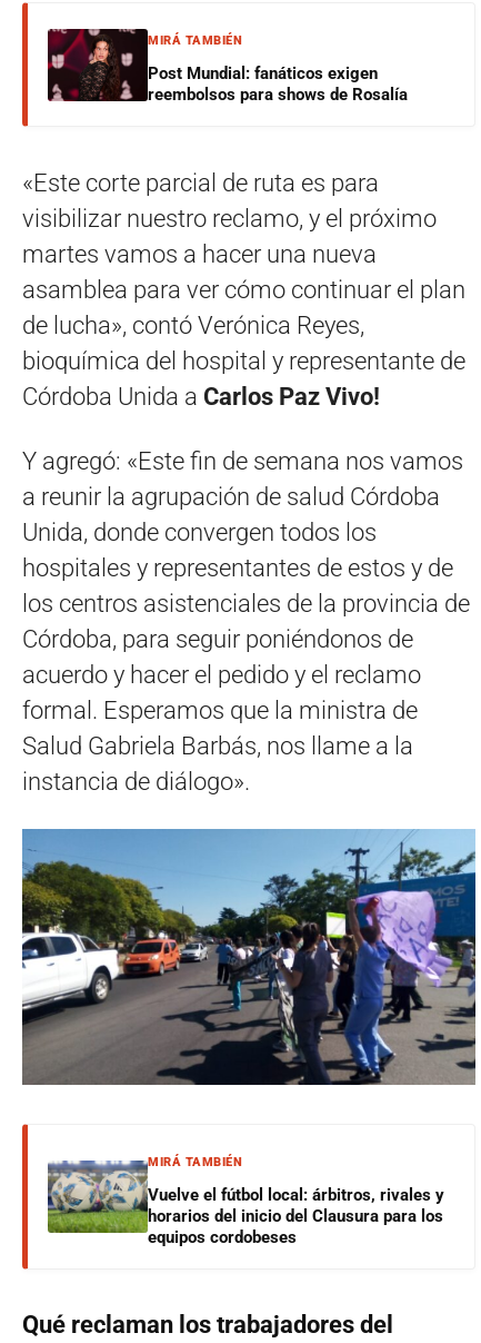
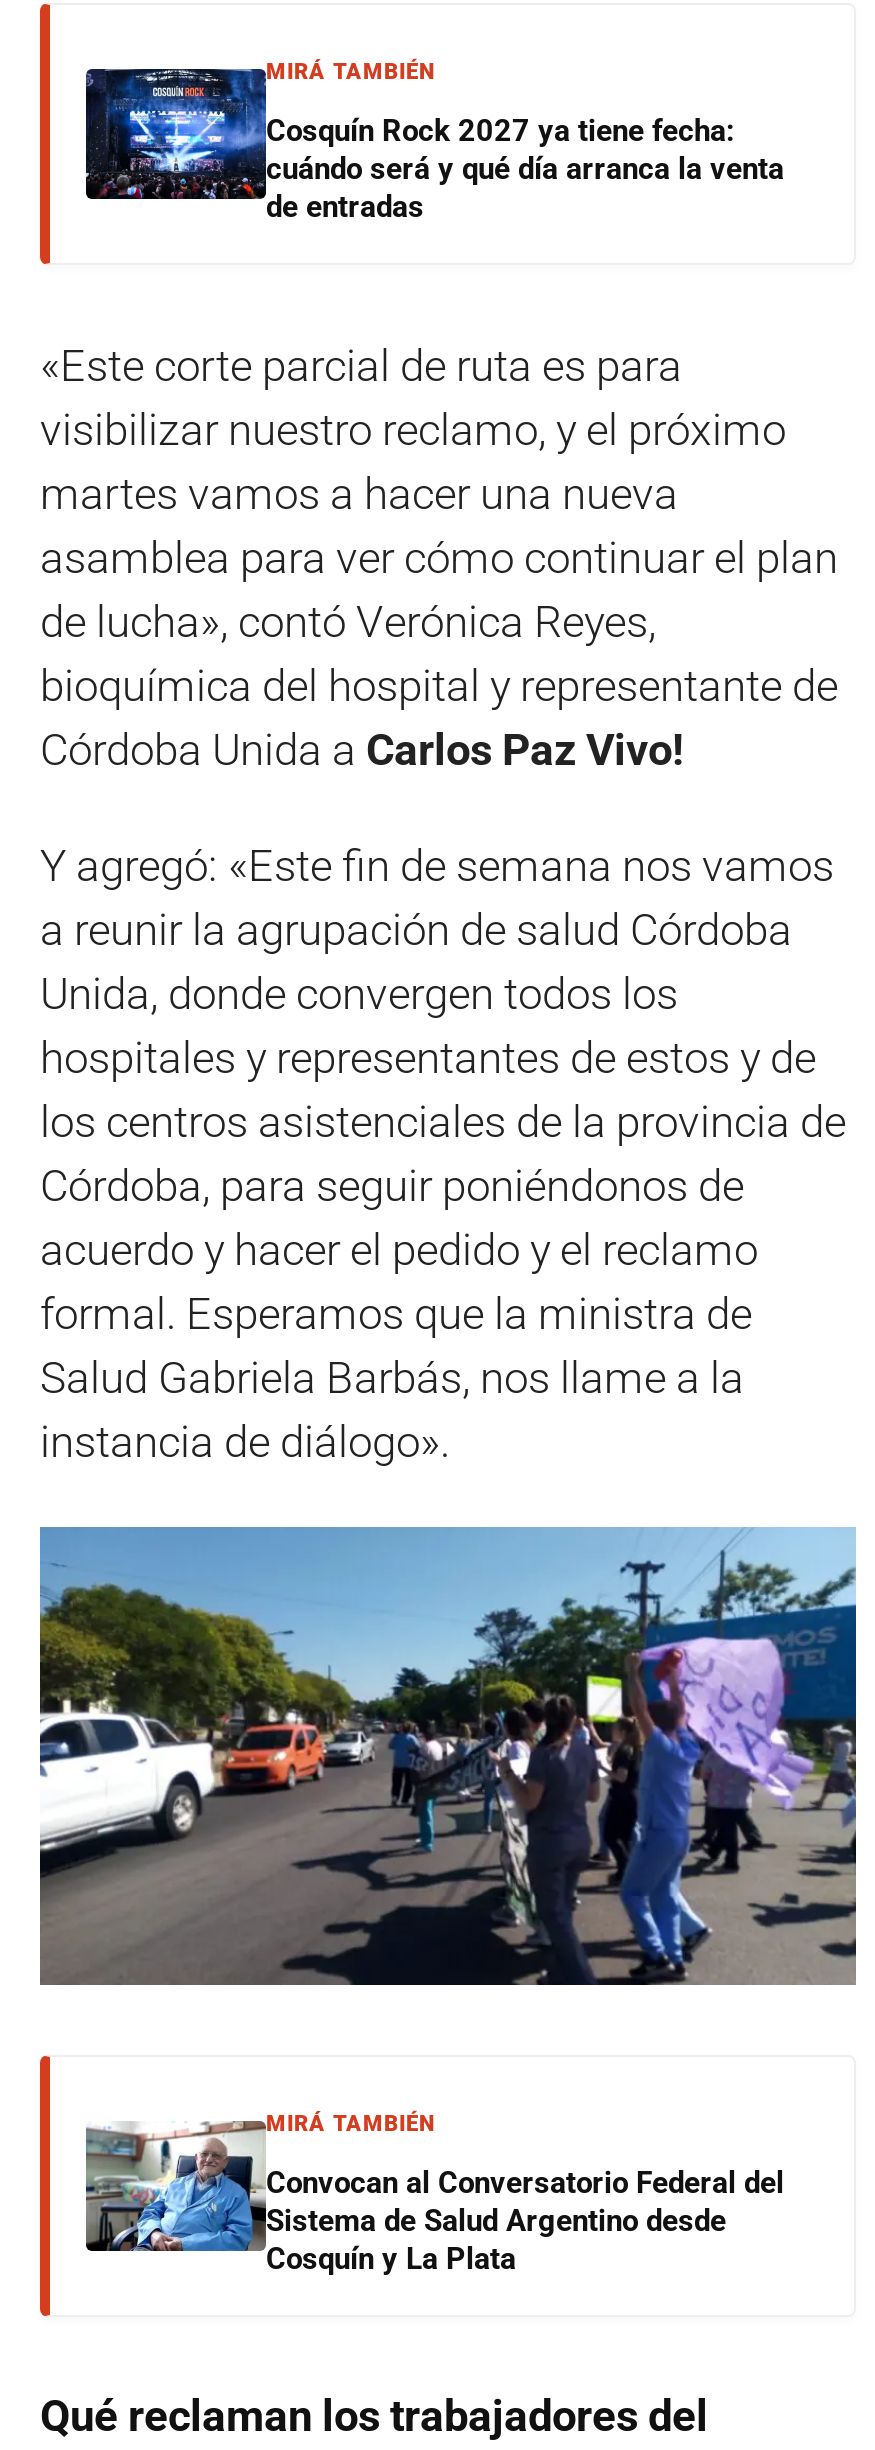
[47,28,408,105] [image] | Post Mundial: fanáticos exigen | reembolsos para shows de Rosalía -> [84,51,784,225] [image] | Cosquín Rock 2027 ya tiene fecha: | cuándo será y qué día arranca la venta | de entradas
[48,1159,444,1247] [image] | Vuelve el fútbol local: árbitros, rivales y | horarios del inicio del Clausura para los | equipos cordobeses -> [86,2121,784,2278] [image] | Convocan al Conversatorio Federal del | Sistema de Salud Argentino desde | Cosquín y La Plata

